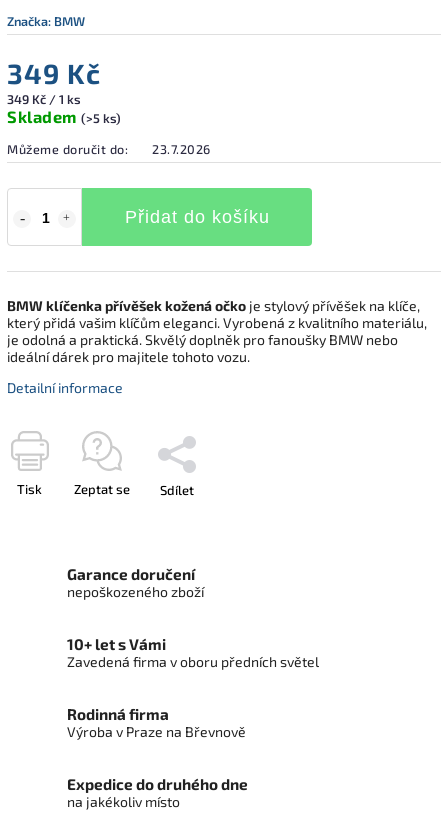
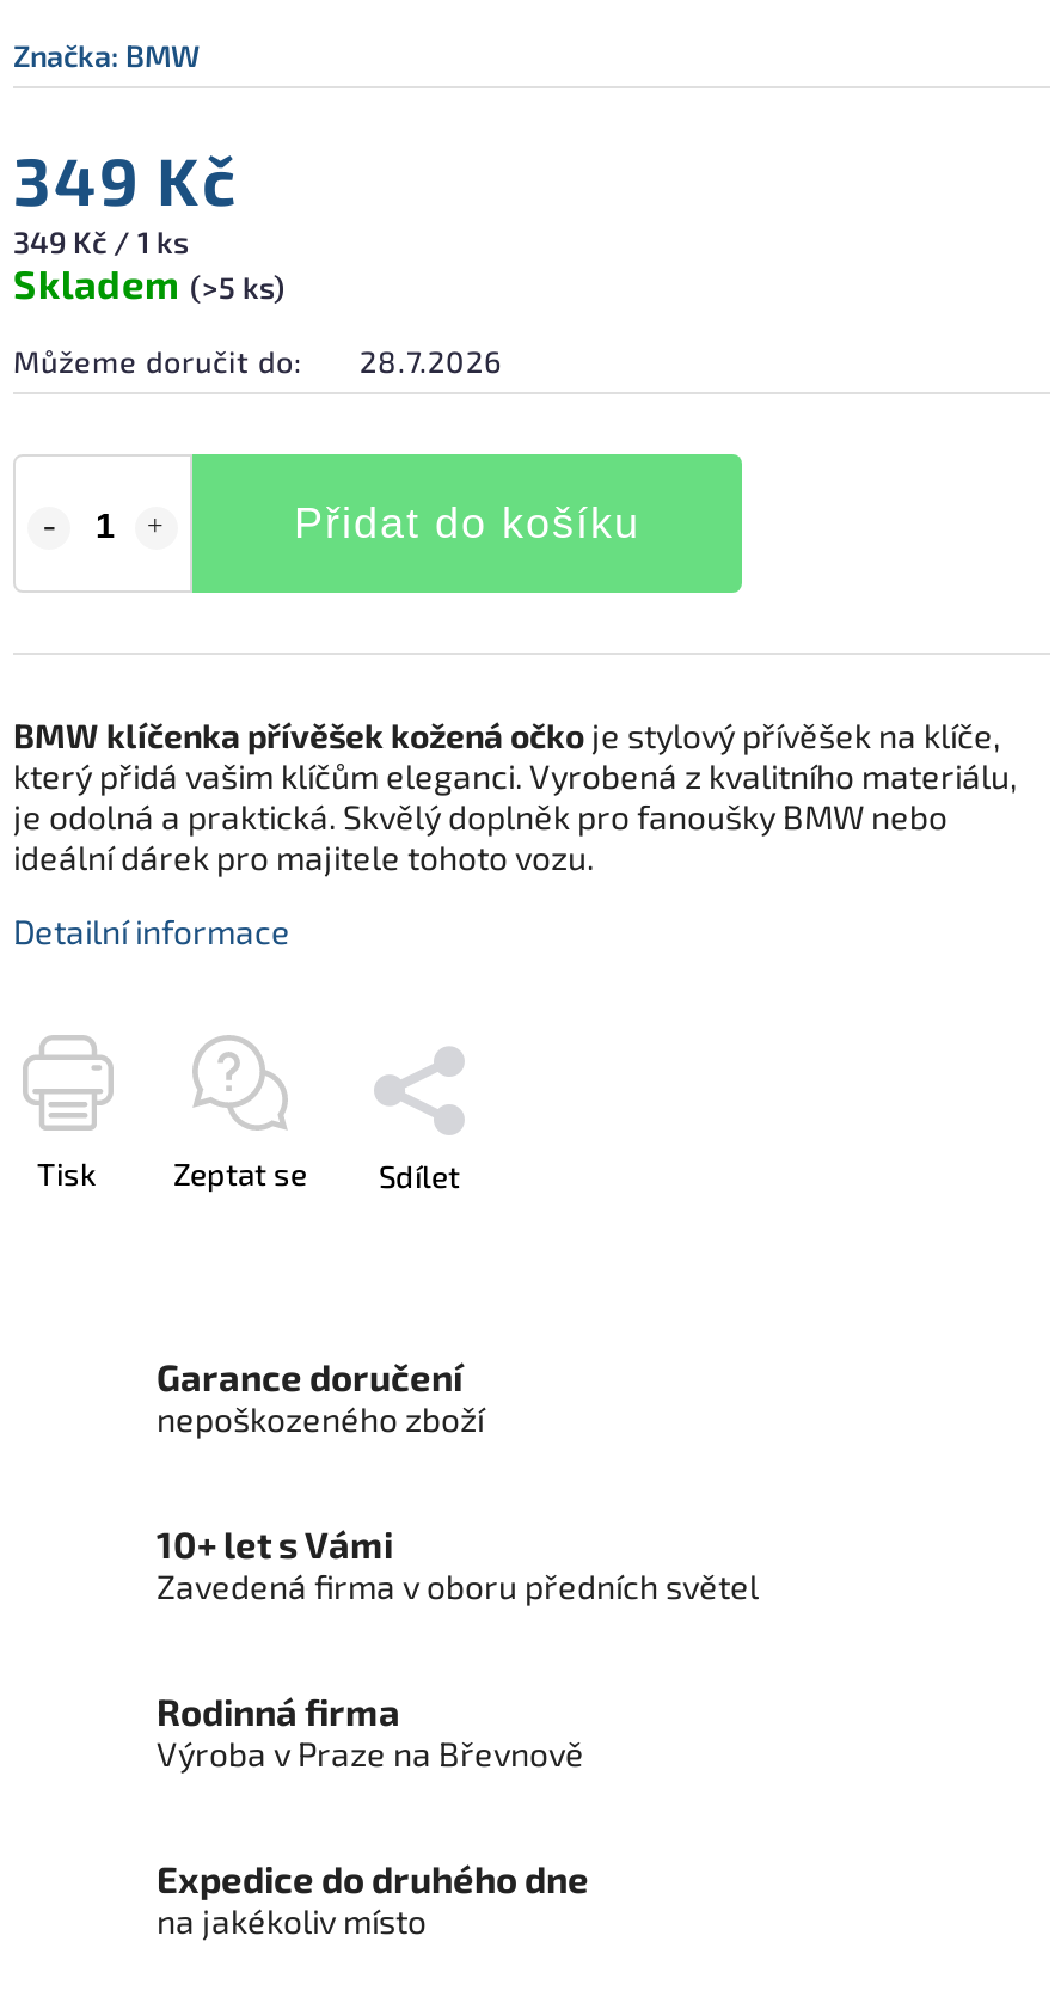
[7,140,210,156] Můžeme doručit do: 23.7.2026 -> [13,341,502,379] Můžeme doručit do: 28.7.2026

